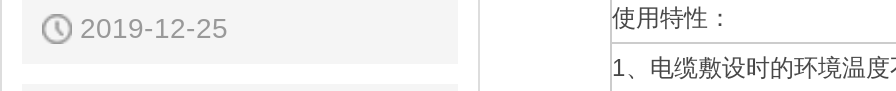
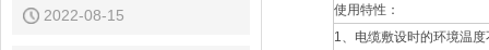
[80,12,228,44] 2019-12-25 -> [44,7,124,24] 2022-08-15

